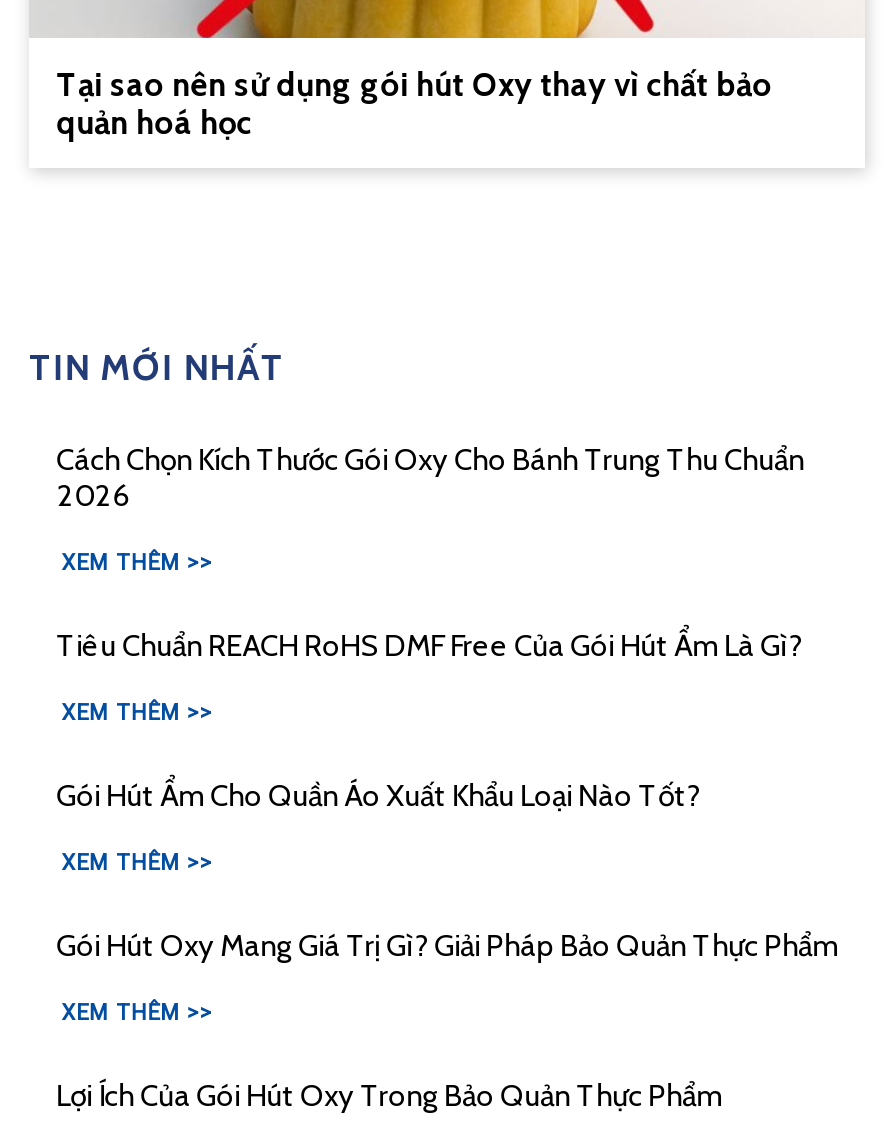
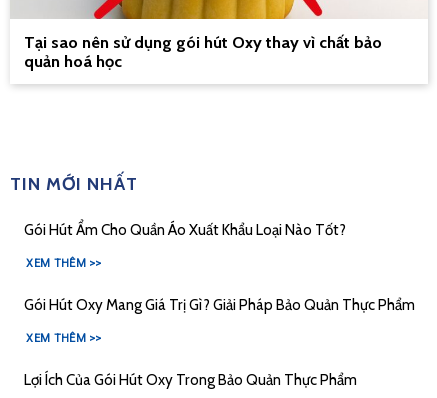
[56,440,804,727] Cách Chọn Kích Thước Gói Oxy Cho Bánh Trung Thu Chuẩn | 2026 | XEM THÊM >> | Tiêu Chuẩn REACH RoHS DMF Free Của Gói Hút Ẩm Là Gì? | XEM THÊM >> -> none

